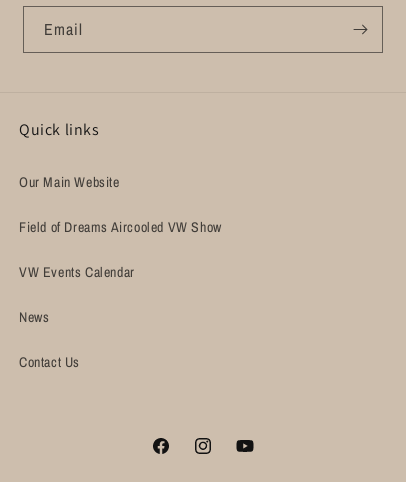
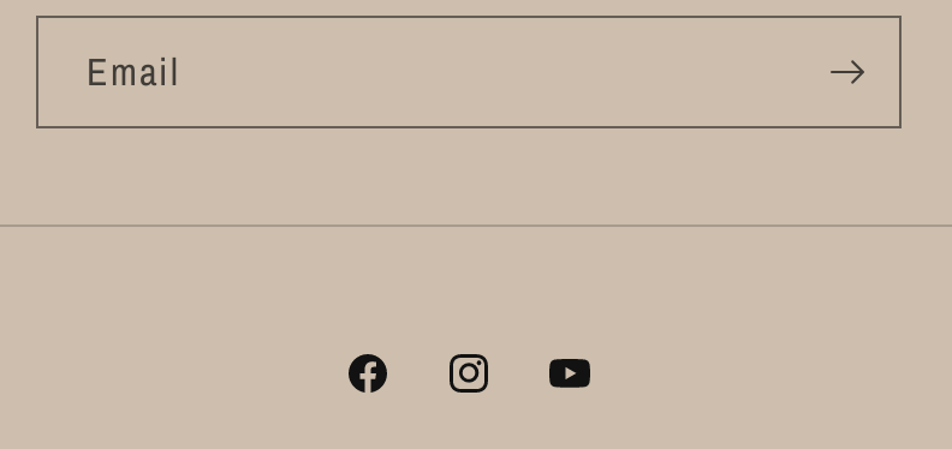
[19,119,222,371] Quick links | Our Main Website | Field of Dreams Aircooled VW Show | VW Events Calendar | News | Contact Us -> none

